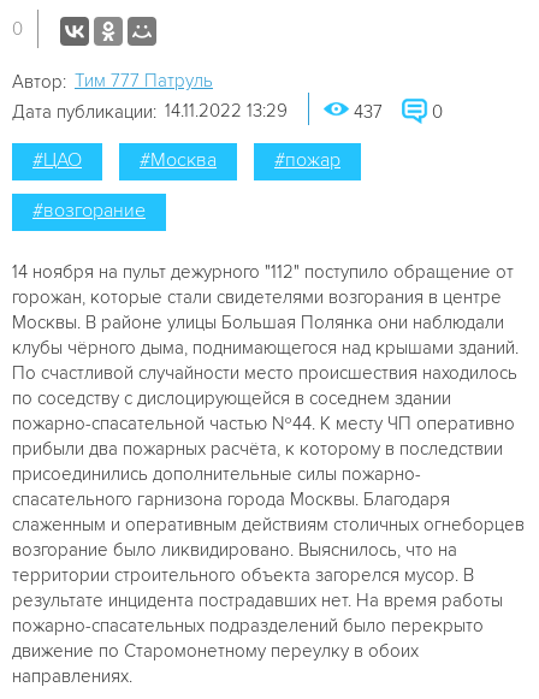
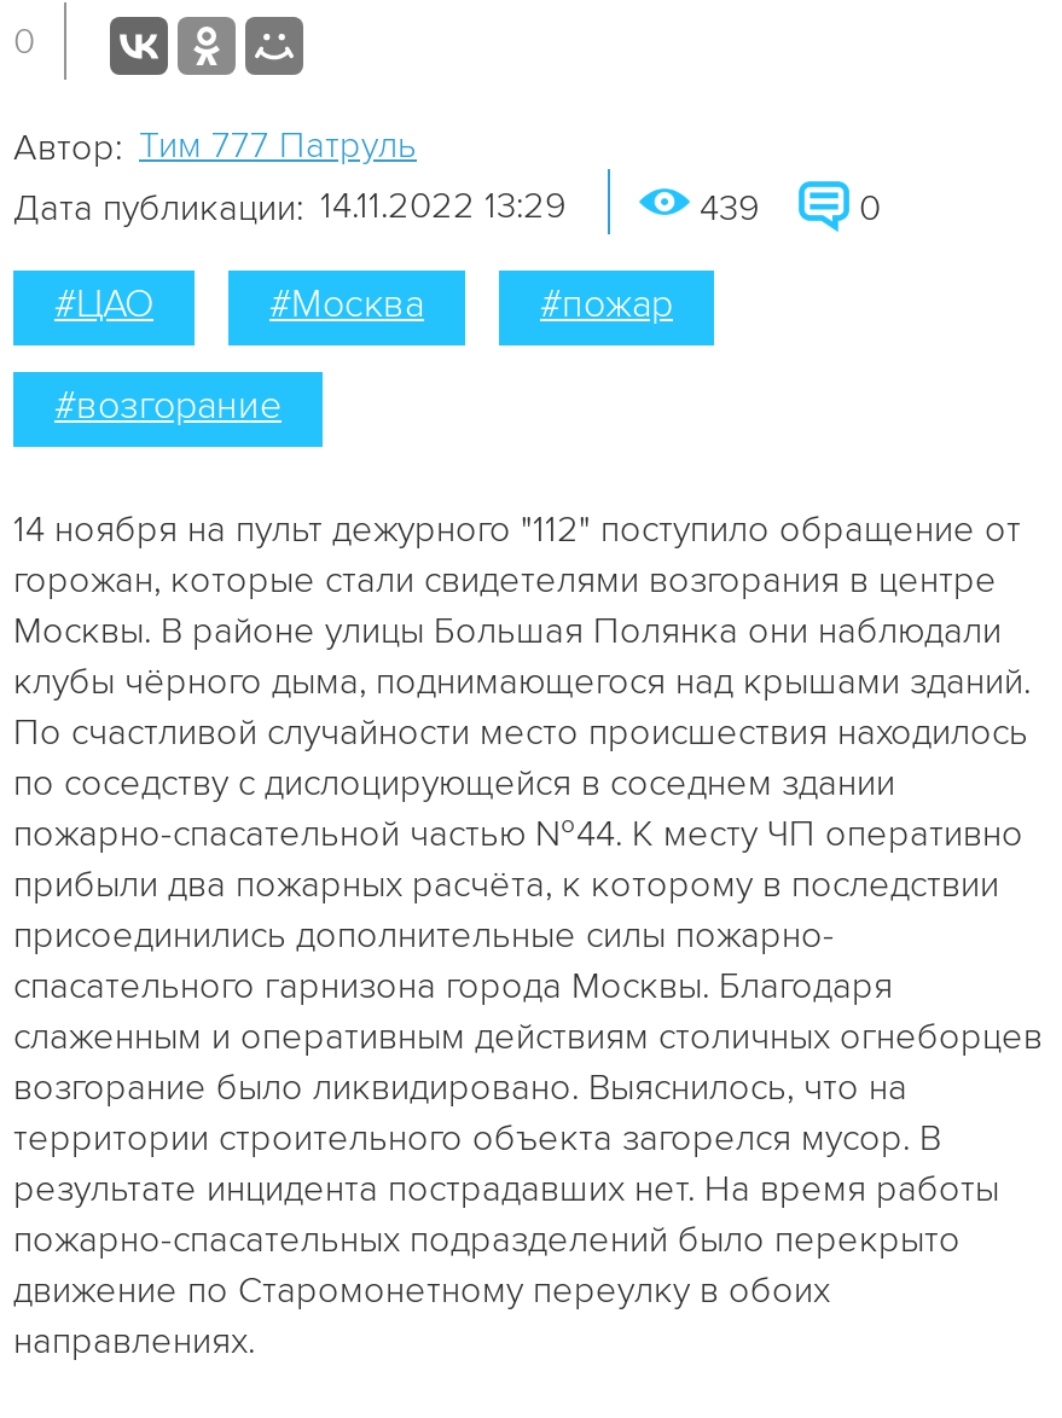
[354,101,383,122] 437 -> [700,185,760,229] 439

